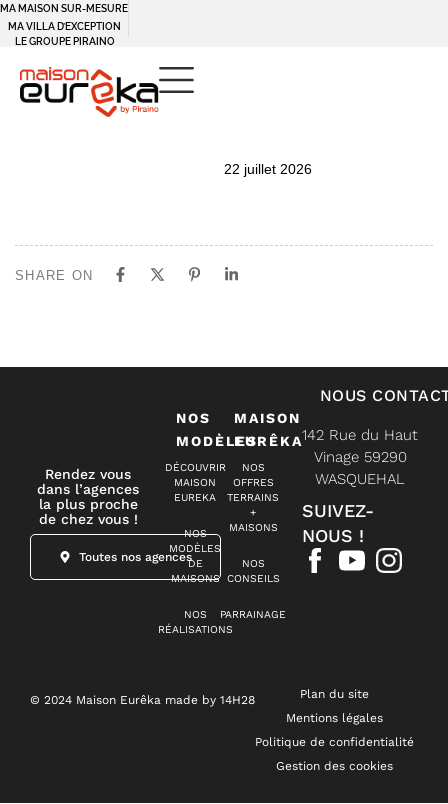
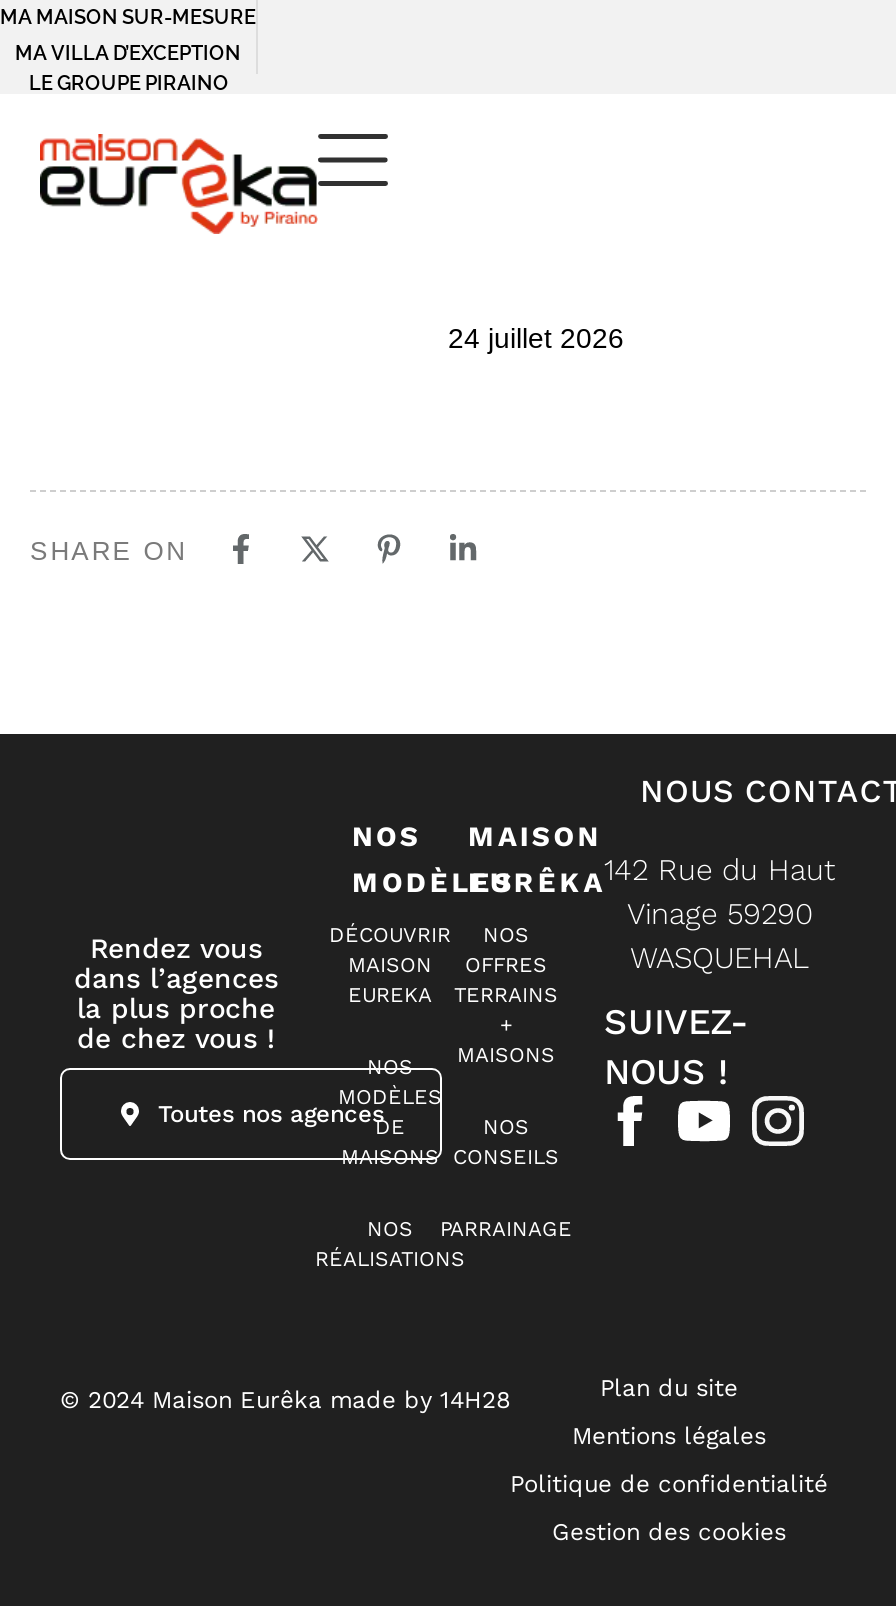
[224,161,312,177] 22 juillet 2026 -> [448,321,624,353] 24 juillet 2026

